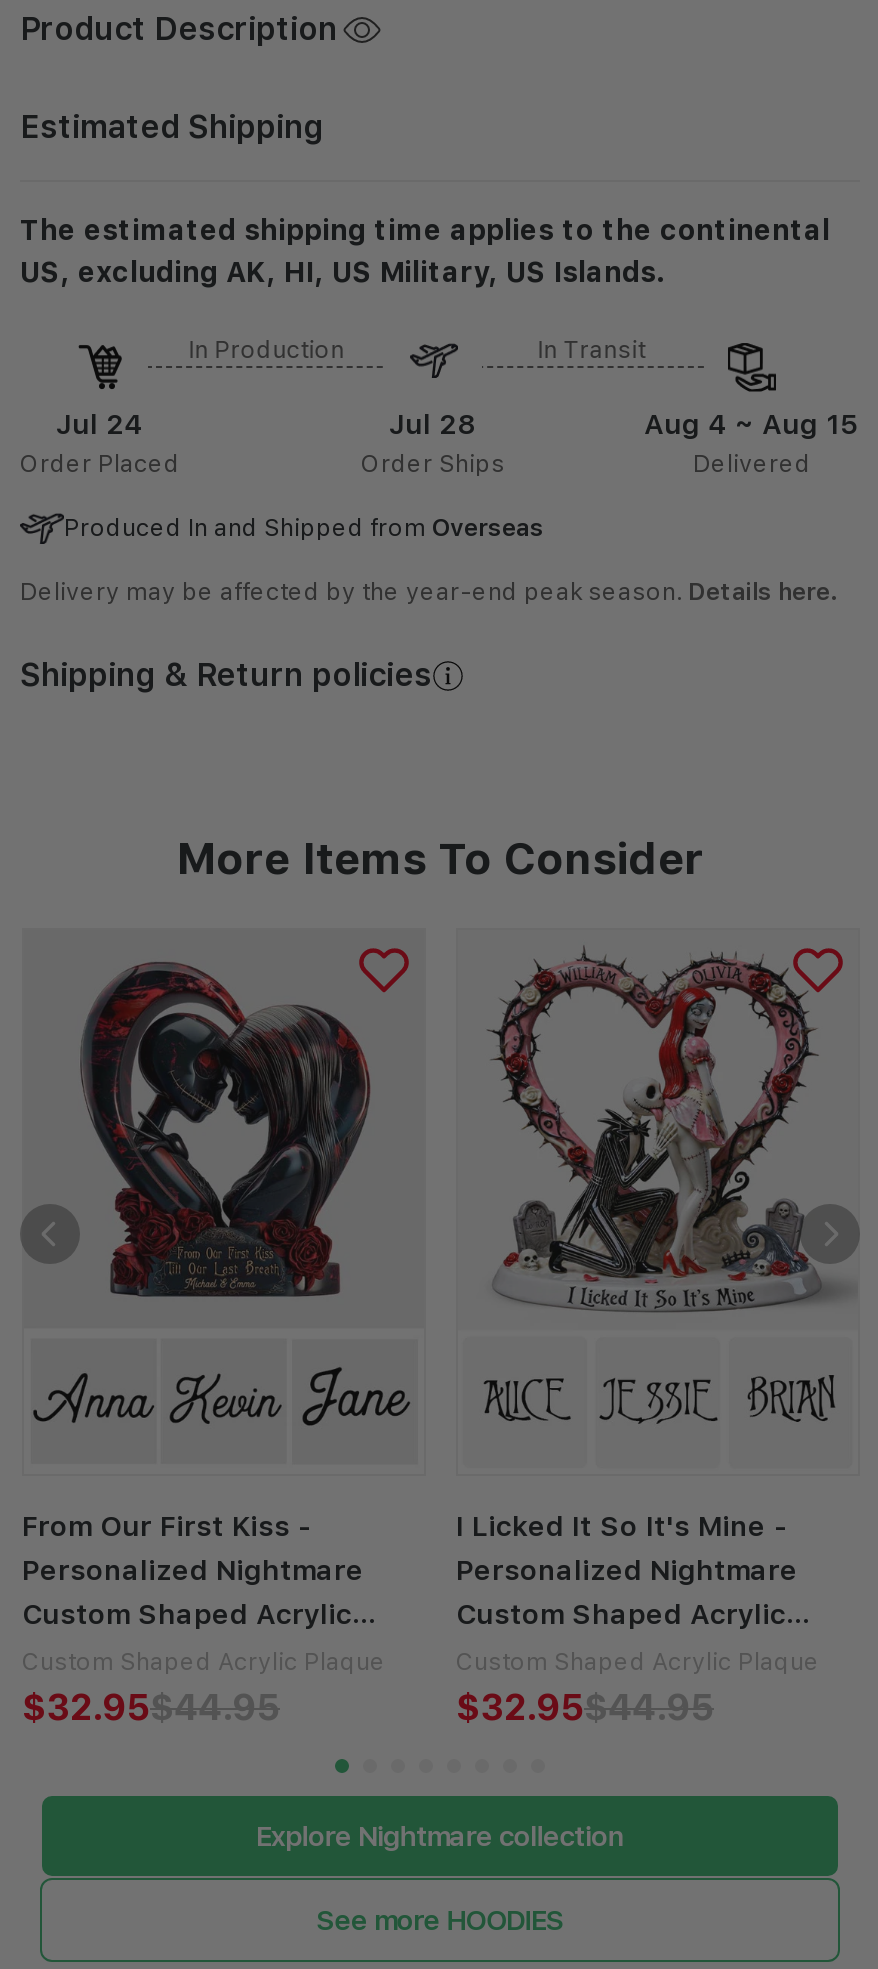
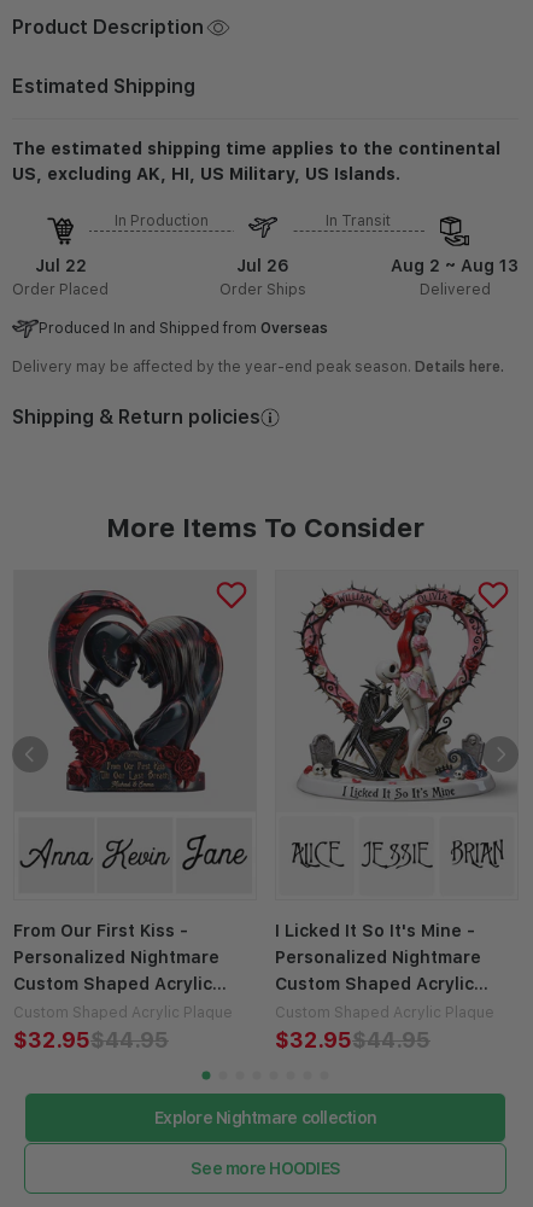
[56,409,144,441] Jul 24 -> [34,256,86,276] Jul 22
[389,409,477,441] Jul 28 -> [236,256,289,276] Jul 26
[644,409,860,441] Aug 4 ~ Aug 15 -> [391,256,519,276] Aug 2 ~ Aug 13

